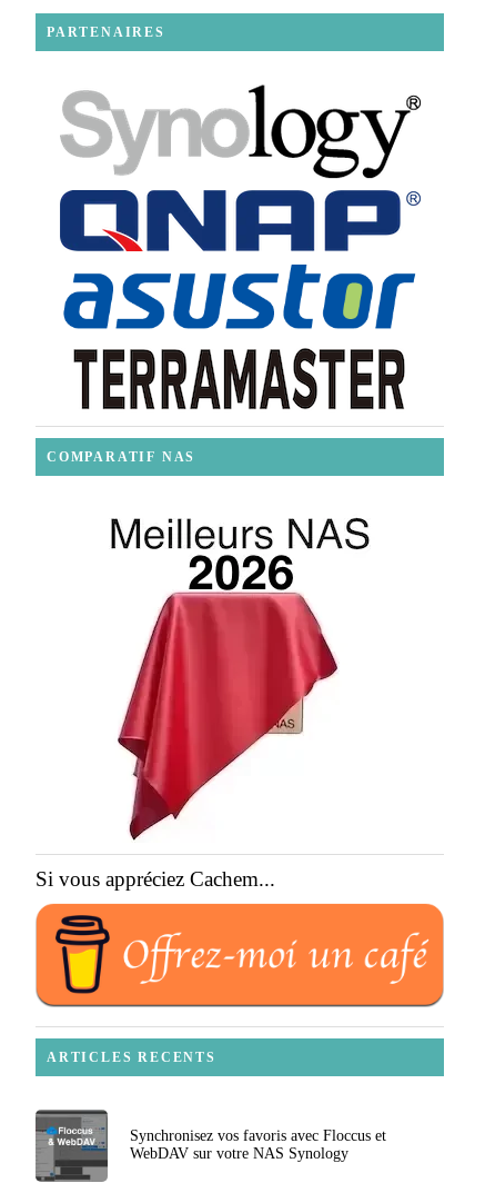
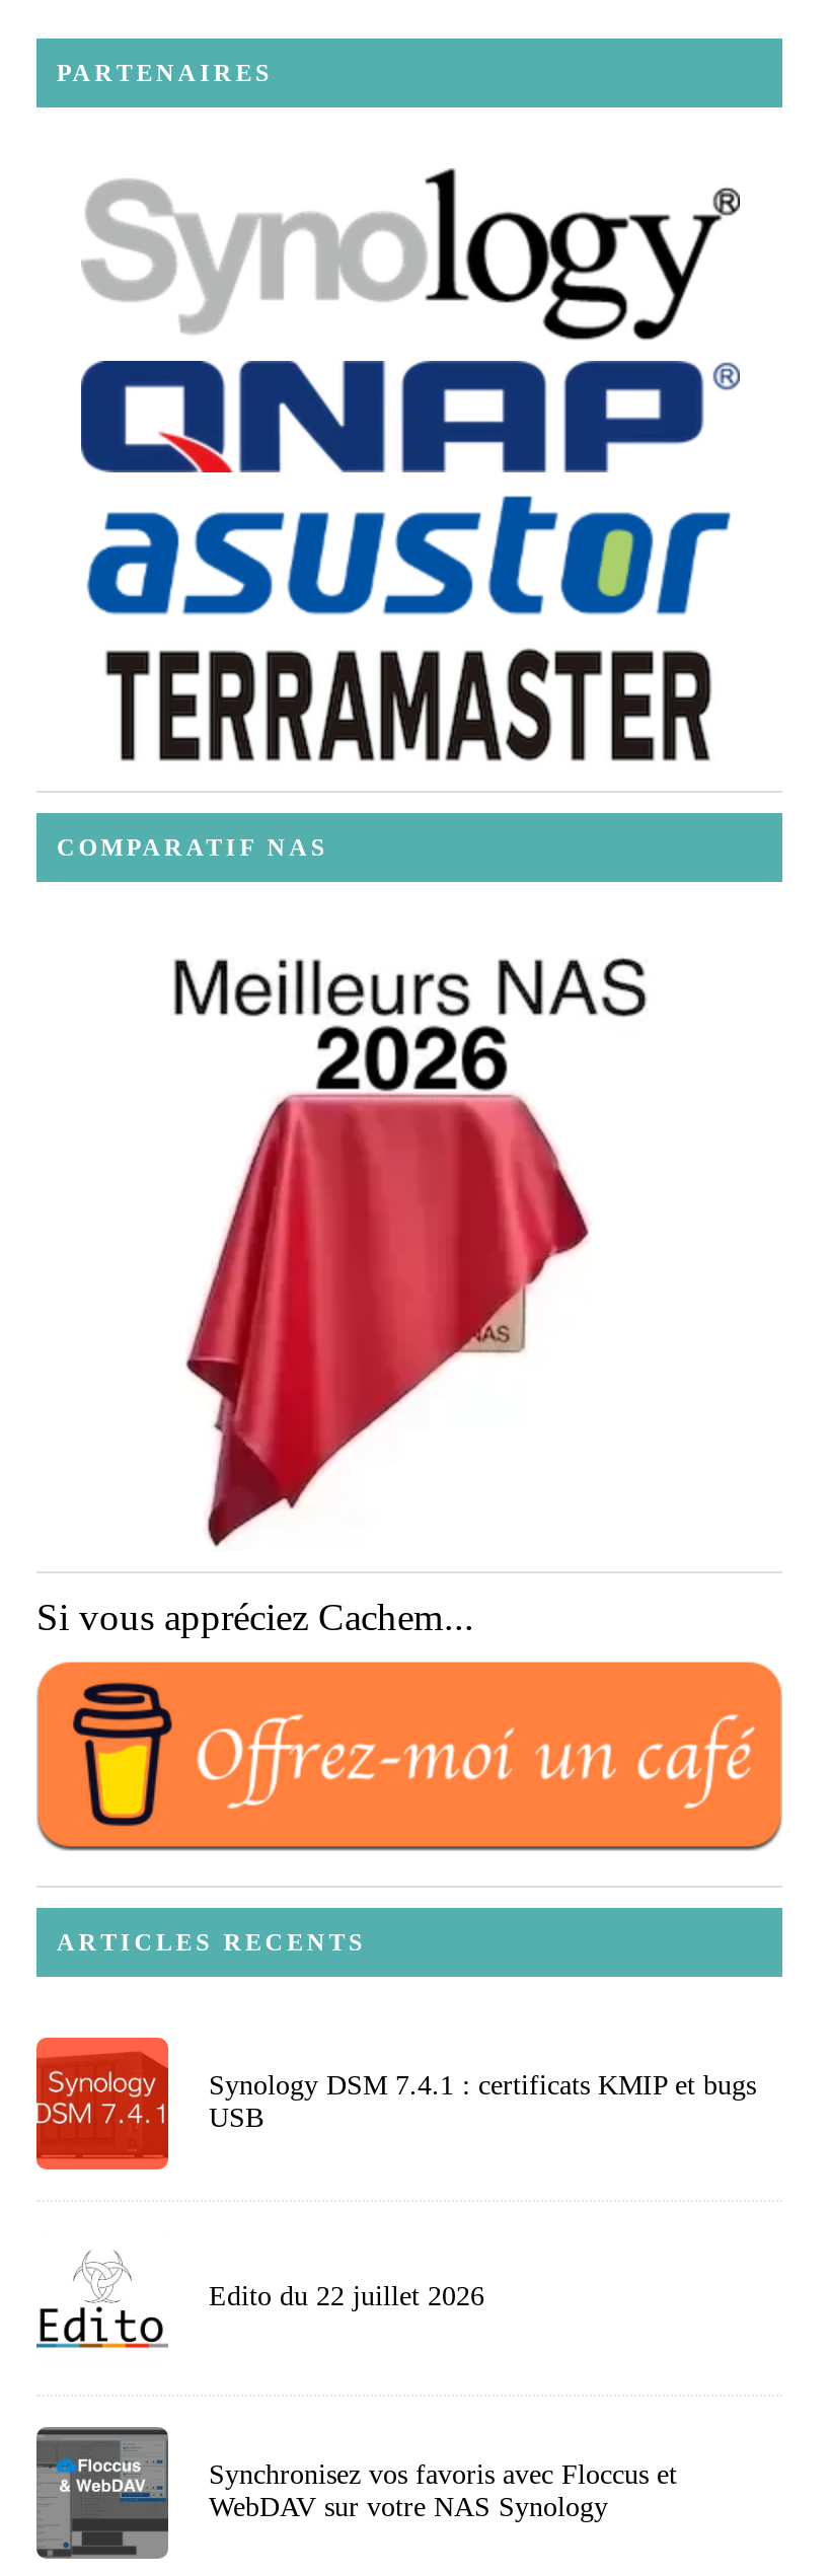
none -> [34,2036,756,2172] [image] | Synology DSM 7.4.1 : certificats KMIP et bugs | USB
none -> [36,2253,484,2350] [image] | Edito du 22 juillet 2026

